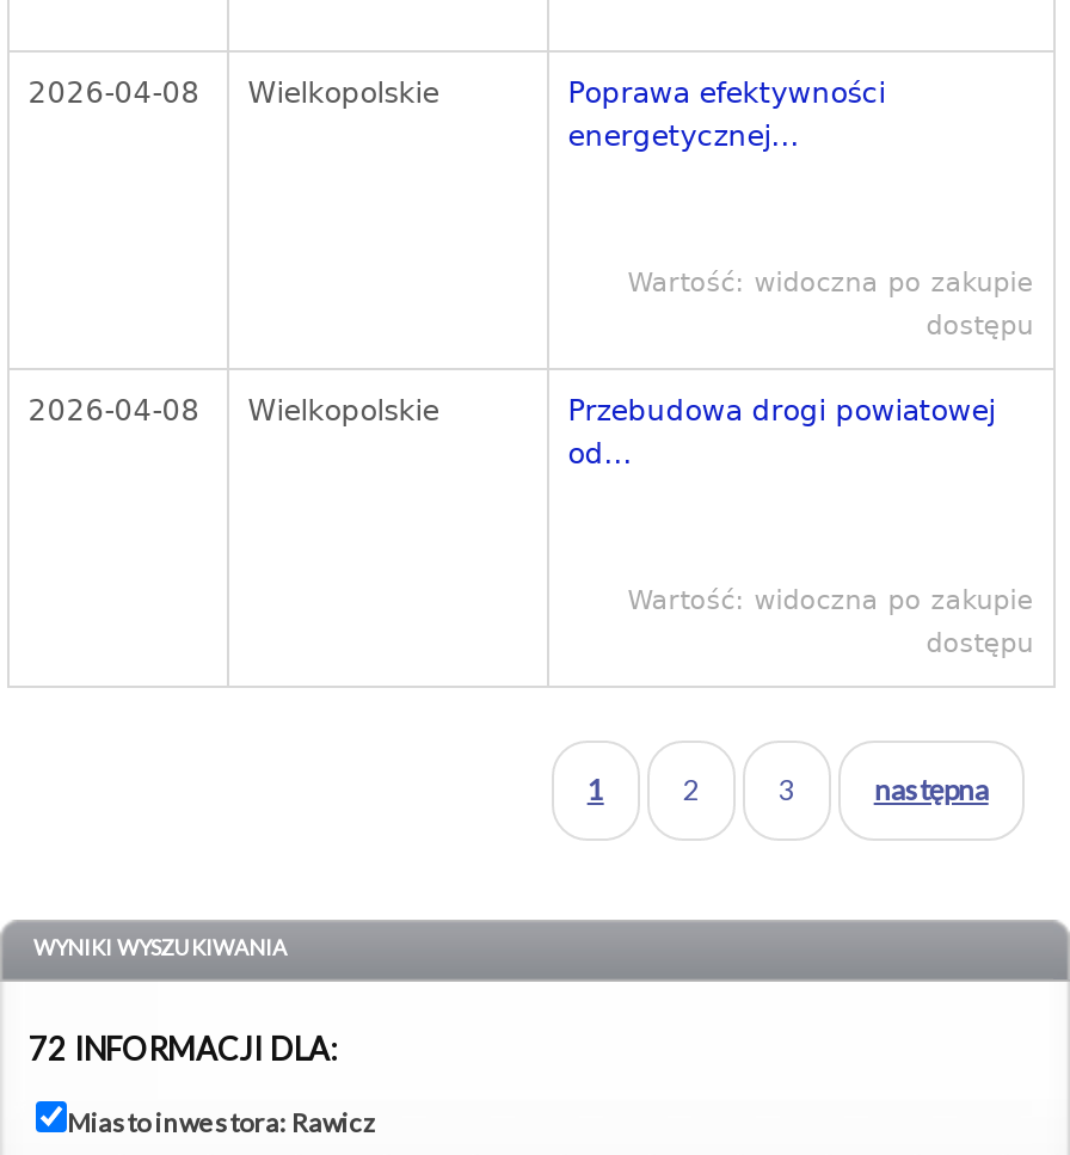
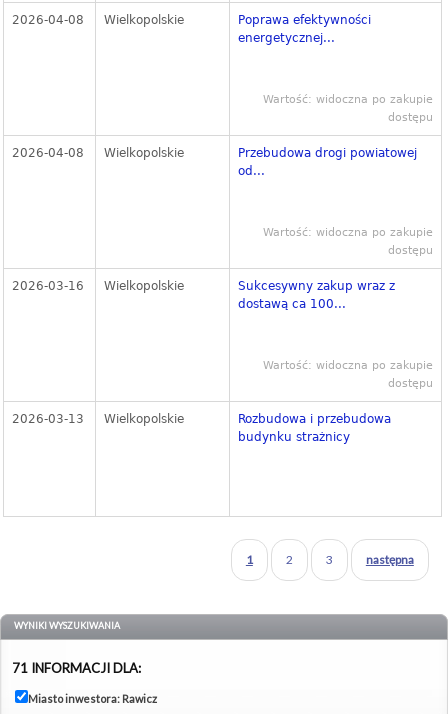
none -> [12,279,395,311] 2026-03-16 | Wielkopolskie | Sukcesywny zakup wraz z | dostawą ca 100...
none -> [12,359,433,444] Wartość: widoczna po zakupie | dostępu | 2026-03-13 | Wielkopolskie | Rozbudowa i przebudowa | budynku strażnicy
[29,1030,337,1068] 72 INFORMACJI DLA: -> [12,660,141,676] 71 INFORMACJI DLA:

